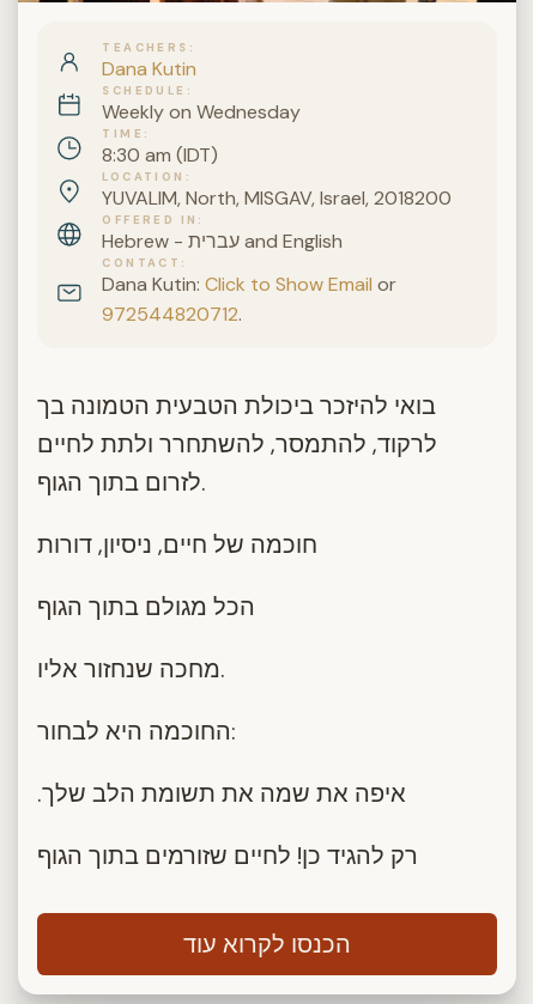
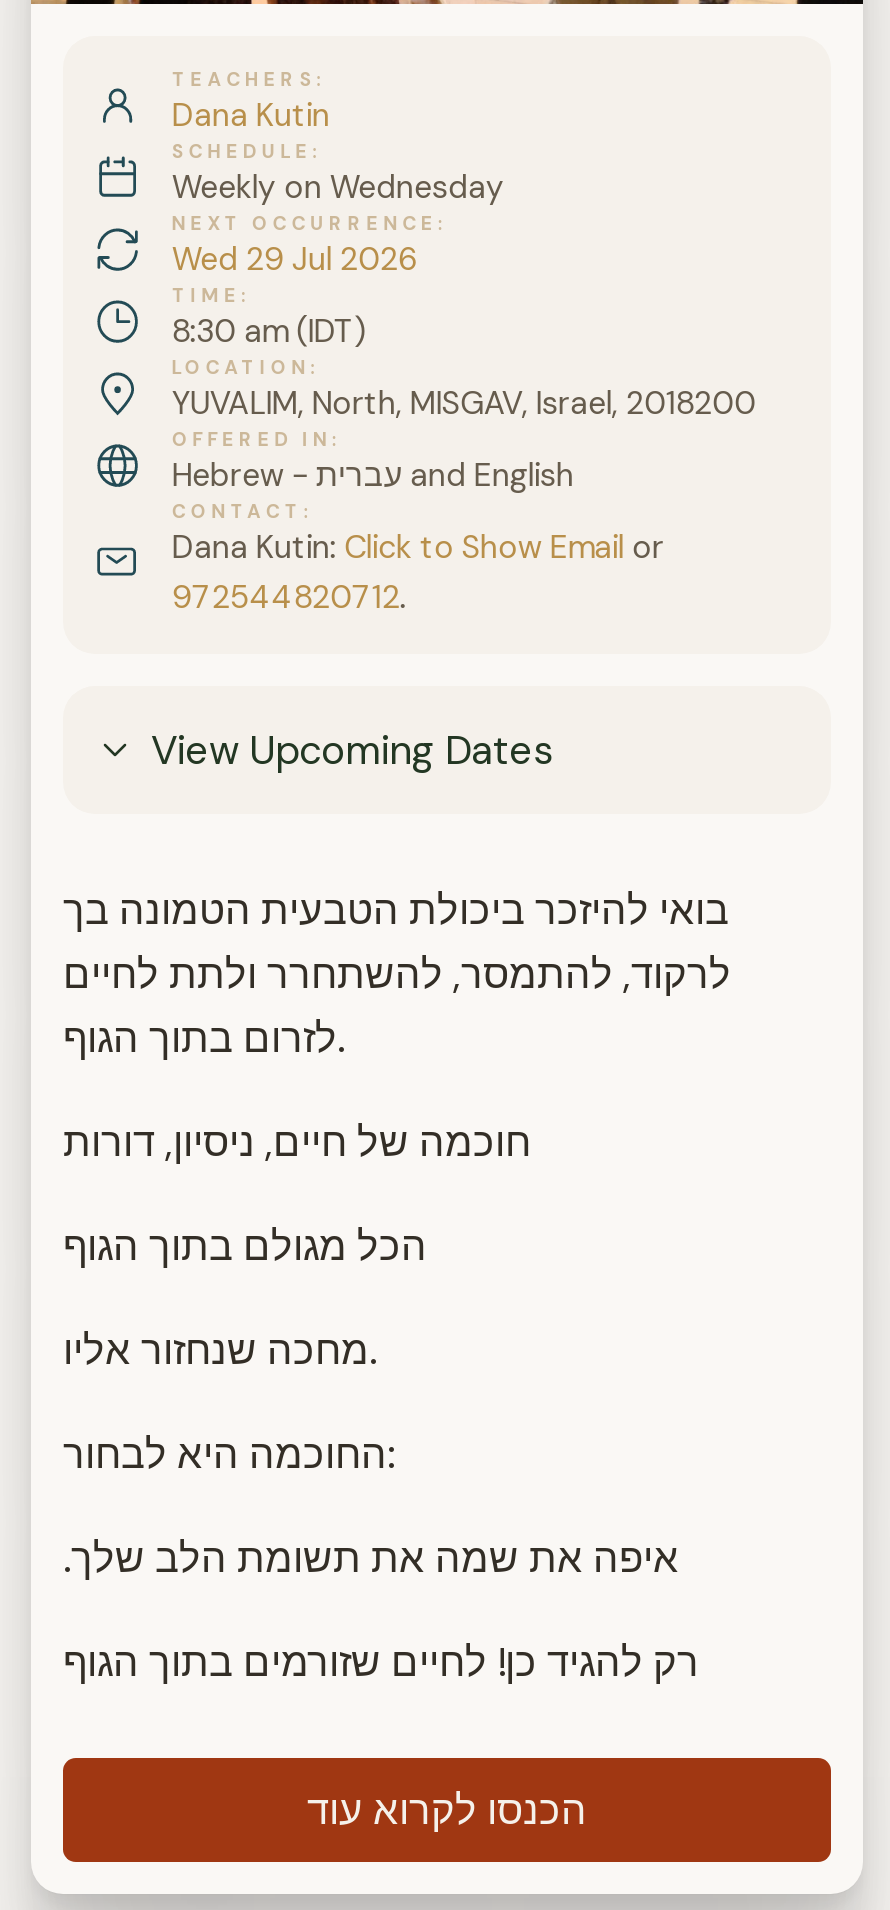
none -> [172,211,438,281] NEXT OCCURRENCE | Wed 29 Jul 2026
none -> [151,725,553,777] View Upcoming Dates

